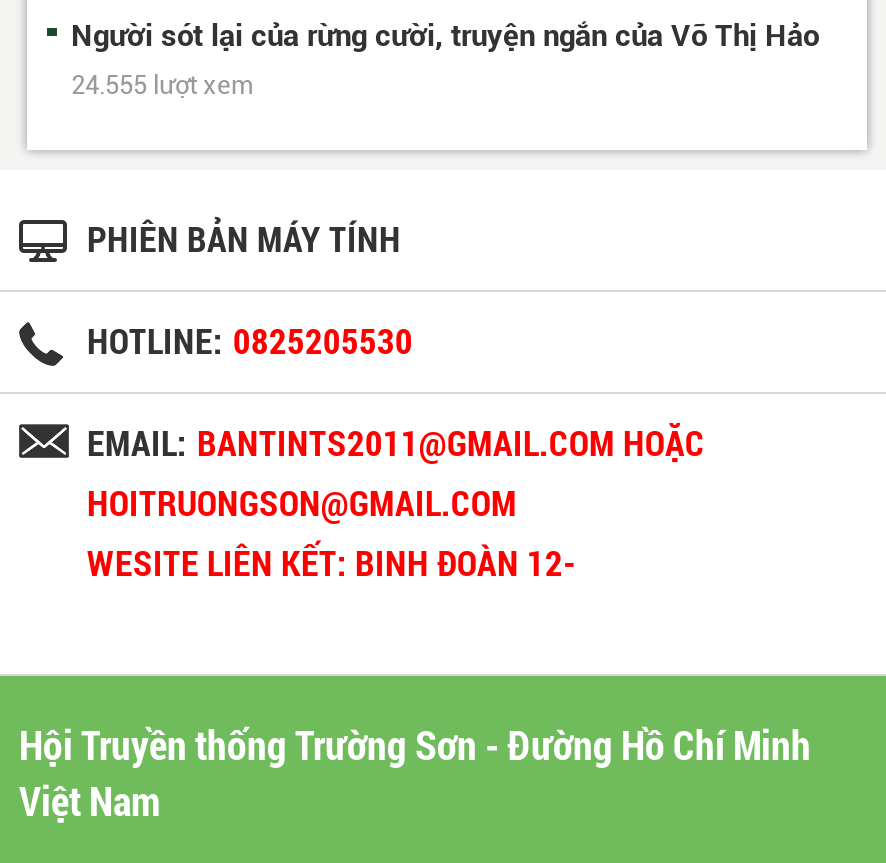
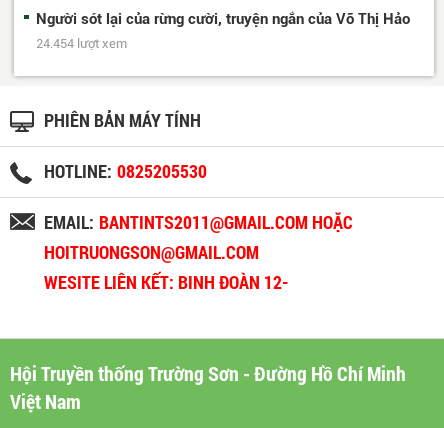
[71,70,253,100] 24.555 lượt xem -> [36,36,127,51] 24.454 lượt xem

